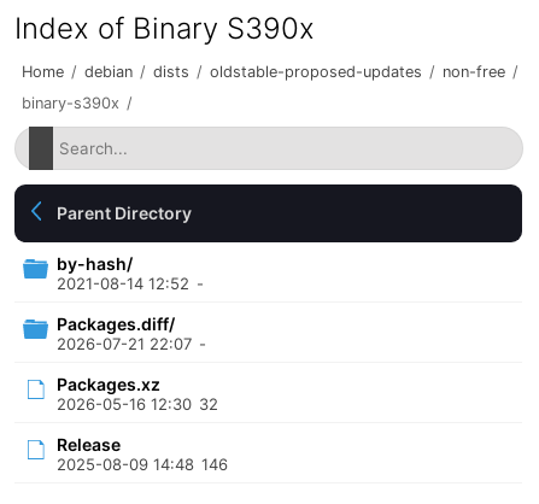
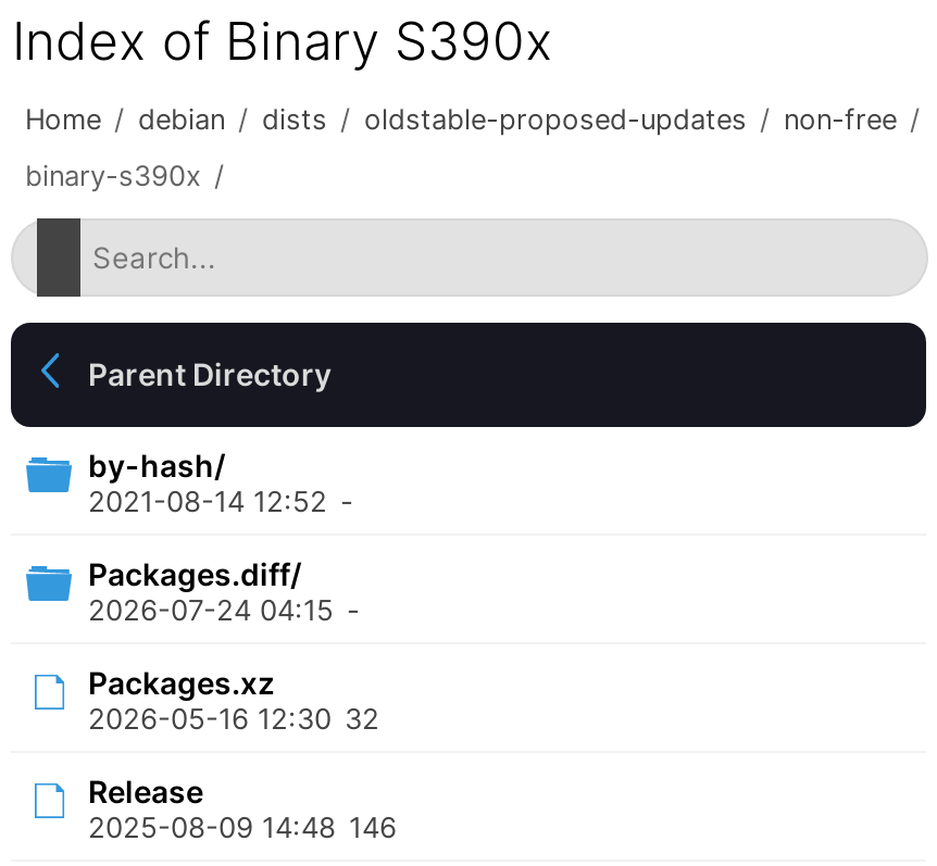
[57,334,207,353] 2026-07-21 22:07 - -> [88,592,360,627] 2026-07-24 04:15 -

